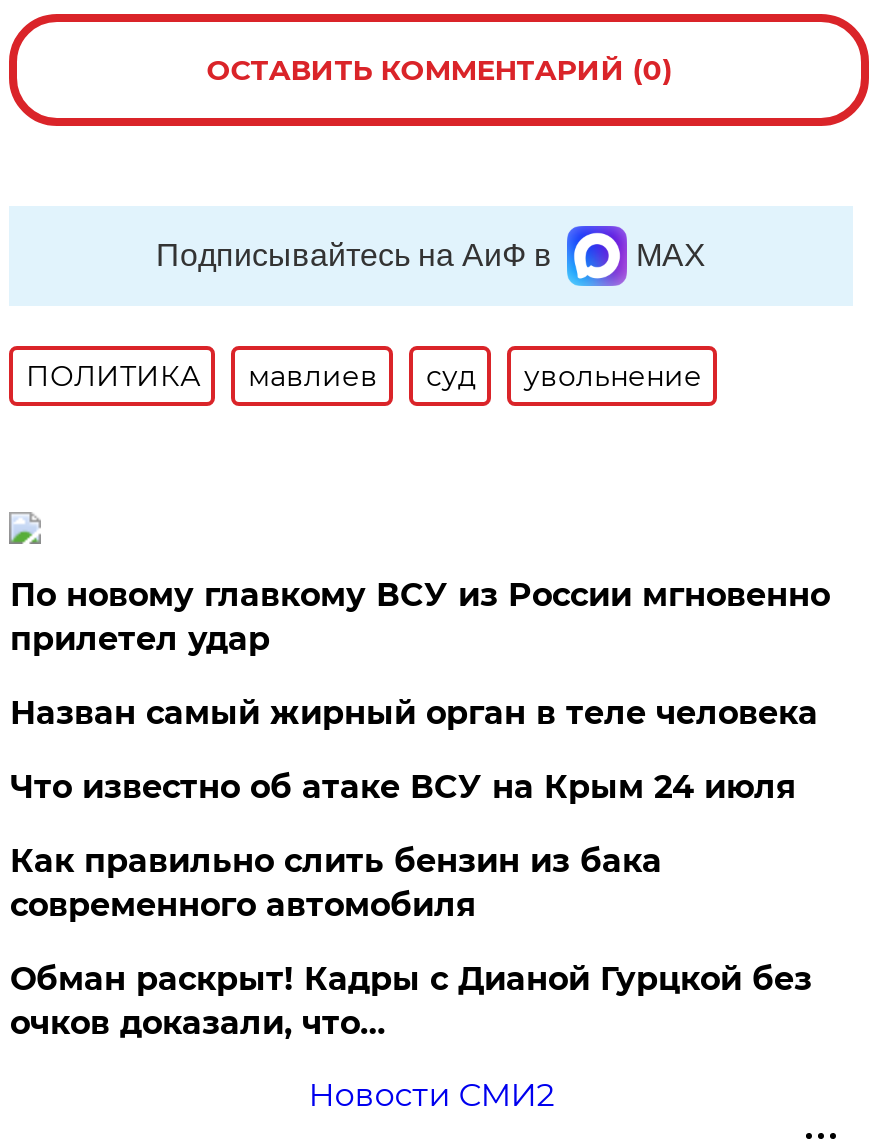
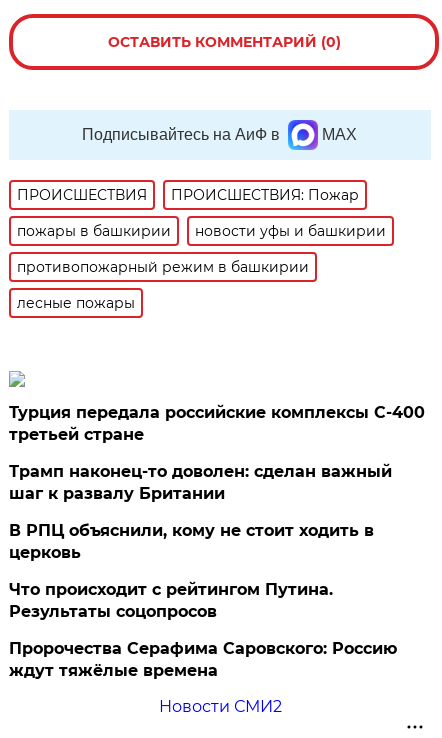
[26,358,702,394] ПОЛИТИКА | мавлиев | суд | увольнение -> [17,186,386,312] ПРОИСШЕСТВИЯ | ПРОИСШЕСТВИЯ: Пожар | пожары в башкирии | новости уфы и башкирии | противопожарный режим в башкирии | лесные пожары
[10,576,830,1042] По новому главкому ВСУ из России мгновенно | прилетел удар | Назван самый жирный орган в теле человека | Что известно об атаке ВСУ на Крым 24 июля | Как правильно слить бензин из бака | современного автомобиля | Обман раскрыт! Кадры с Дианой Гурцкой без | очков доказали, что… -> [9,403,425,680] Турция передала российские комплексы С-400 | третьей стране | Трамп наконец-то доволен: сделан важный | шаг к развалу Британии | В РПЦ объяснили, кому не стоит ходить в | церковь | Что происходит с рейтингом Путина. | Результаты соцопросов | Пророчества Серафима Саровского: Россию | ждут тяжёлые времена

